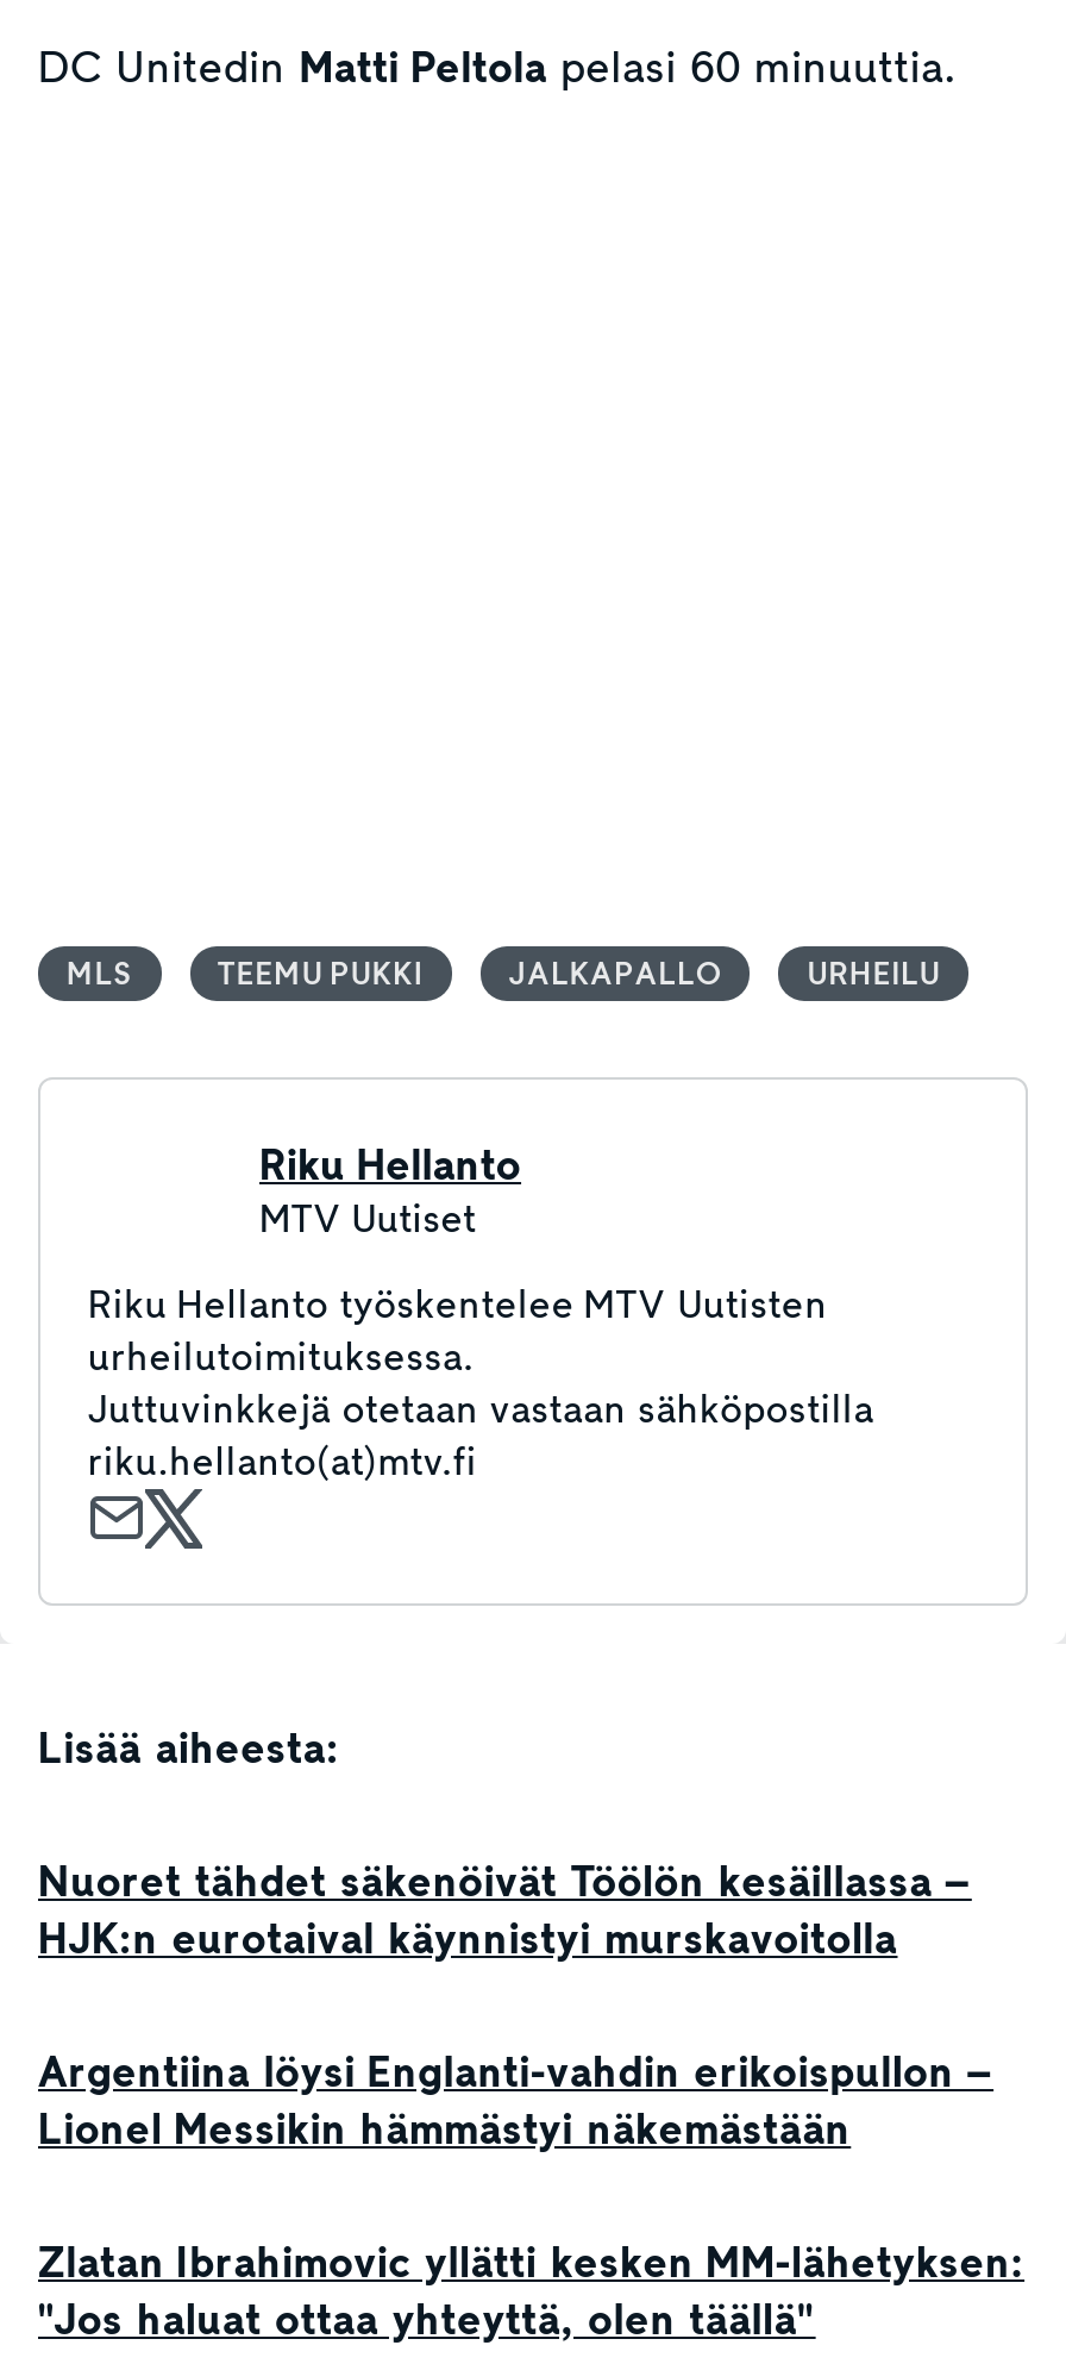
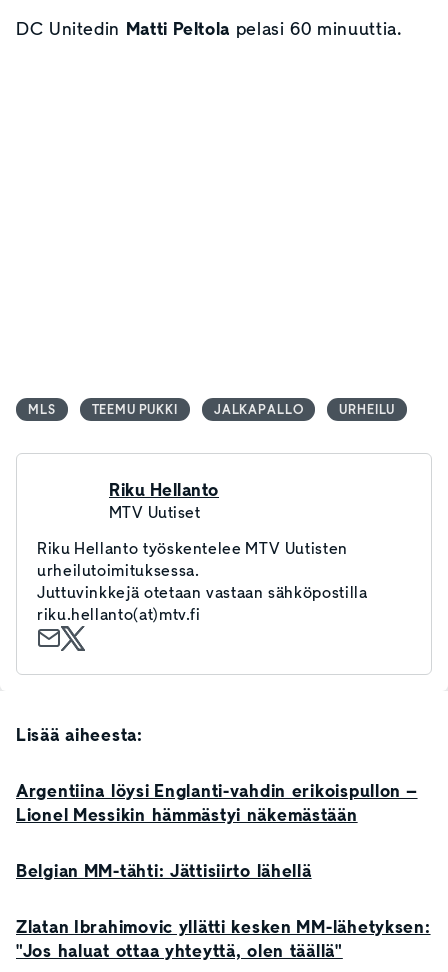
[38,1853,972,1968] Nuoret tähdet säkenöivät Töölön kesäillassa – | HJK:n eurotaival käynnistyi murskavoitolla -> none
moved [38,2044,994,2158] -> [16,779,418,827]: Argentiina löysi Englanti-vahdin erikoispullon – | Lionel Messikin hämmästyi näkemästään
none -> [16,859,312,883] Belgian MM-tähti: Jättisiirto lähellä

